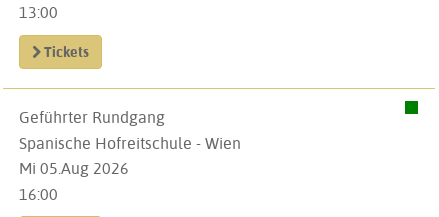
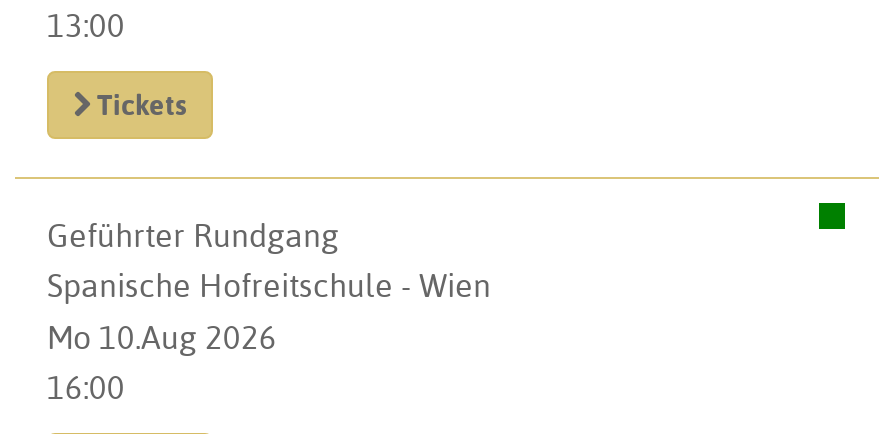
[19,159,129,178] Mi 05.Aug 2026 -> [47,318,277,356] Mo 10.Aug 2026

